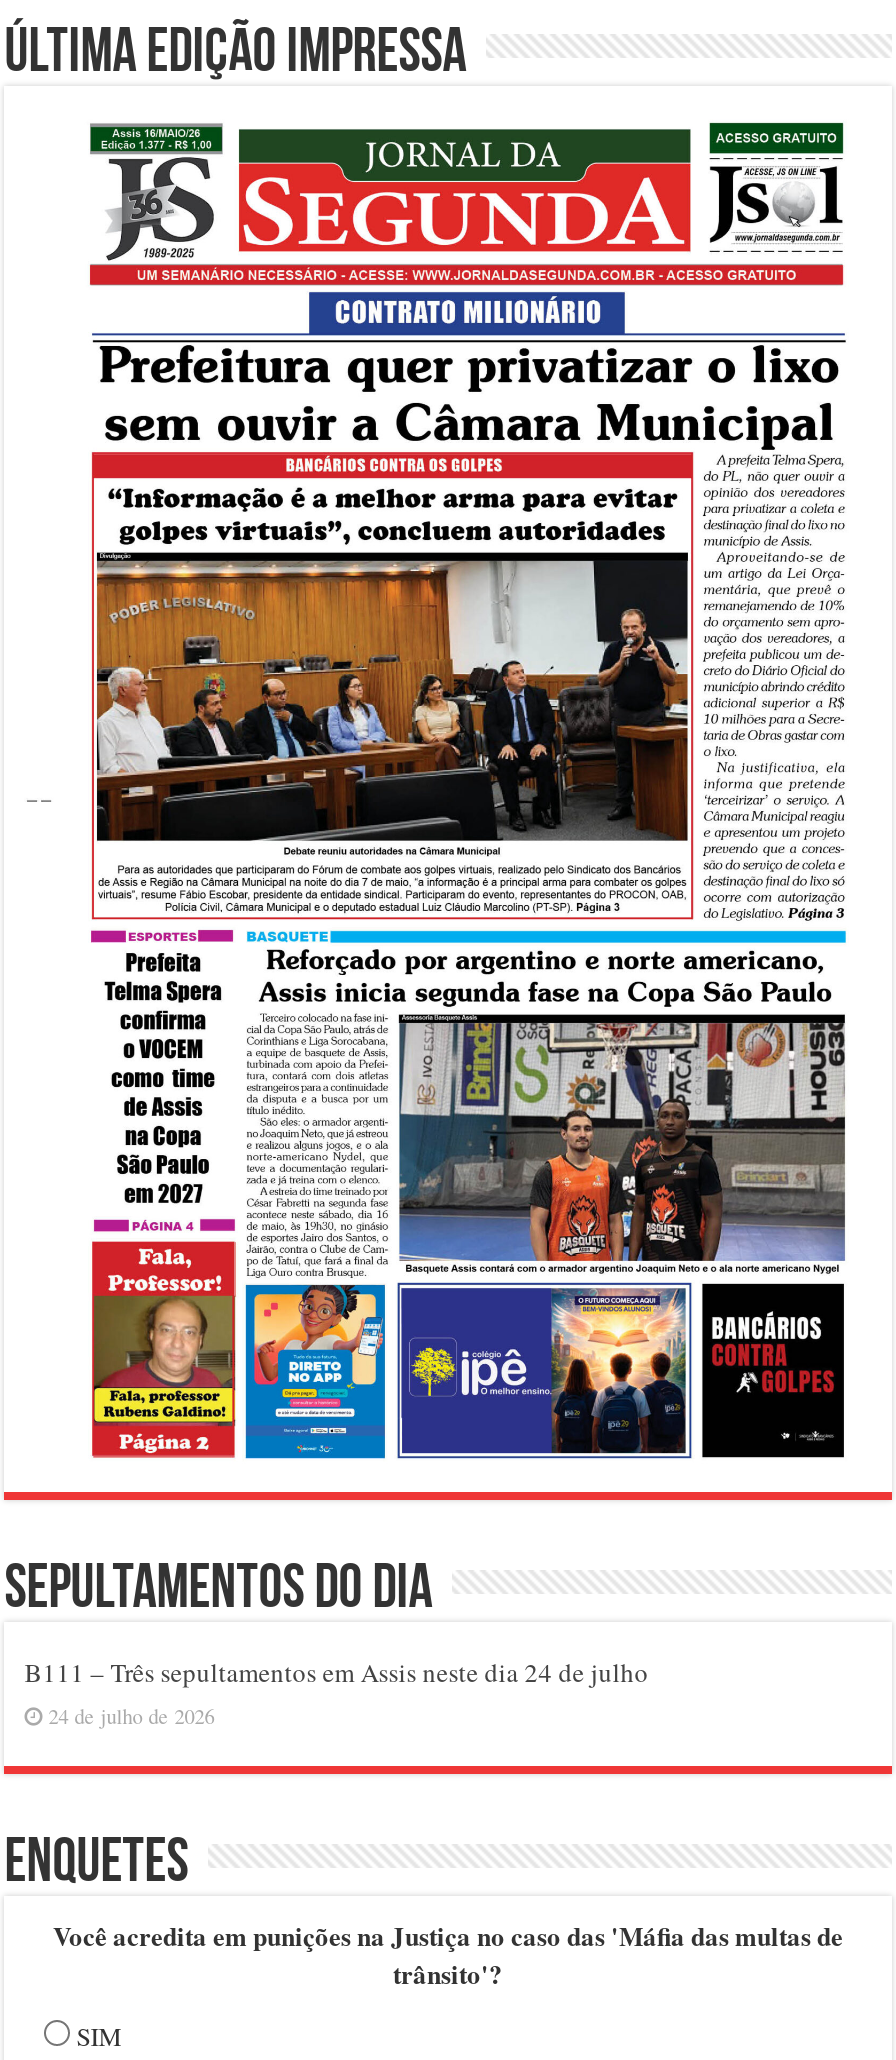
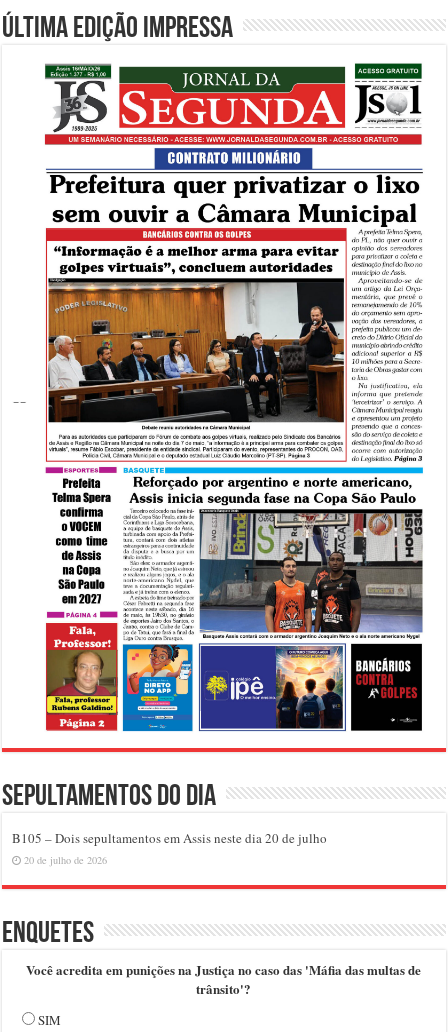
[24,1655,648,1691] B111 – Três sepultamentos em Assis neste dia 24 de julho -> [12,829,327,847] B105 – Dois sepultamentos em Assis neste dia 20 de julho
[48,1703,214,1731] 24 de julho de 2026 -> [24,853,107,867] 20 de julho de 2026

